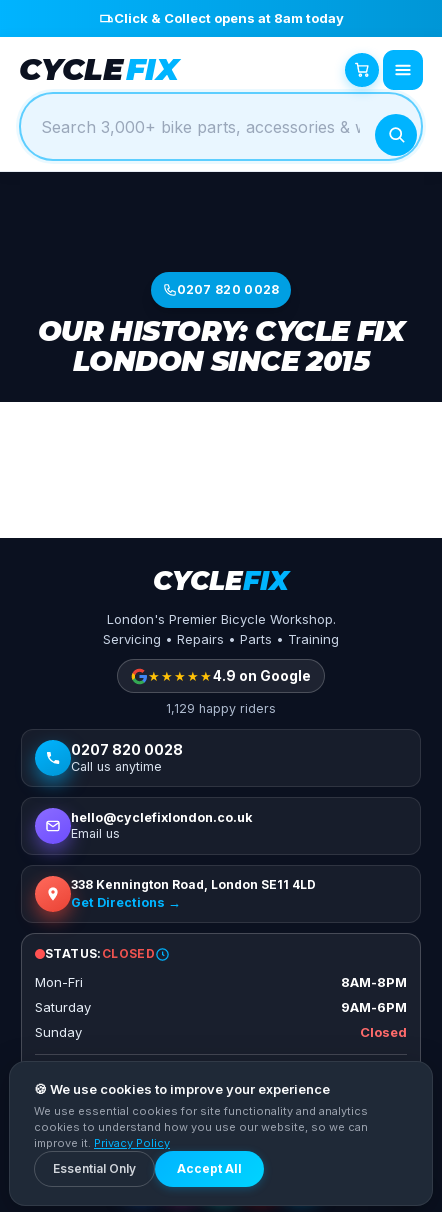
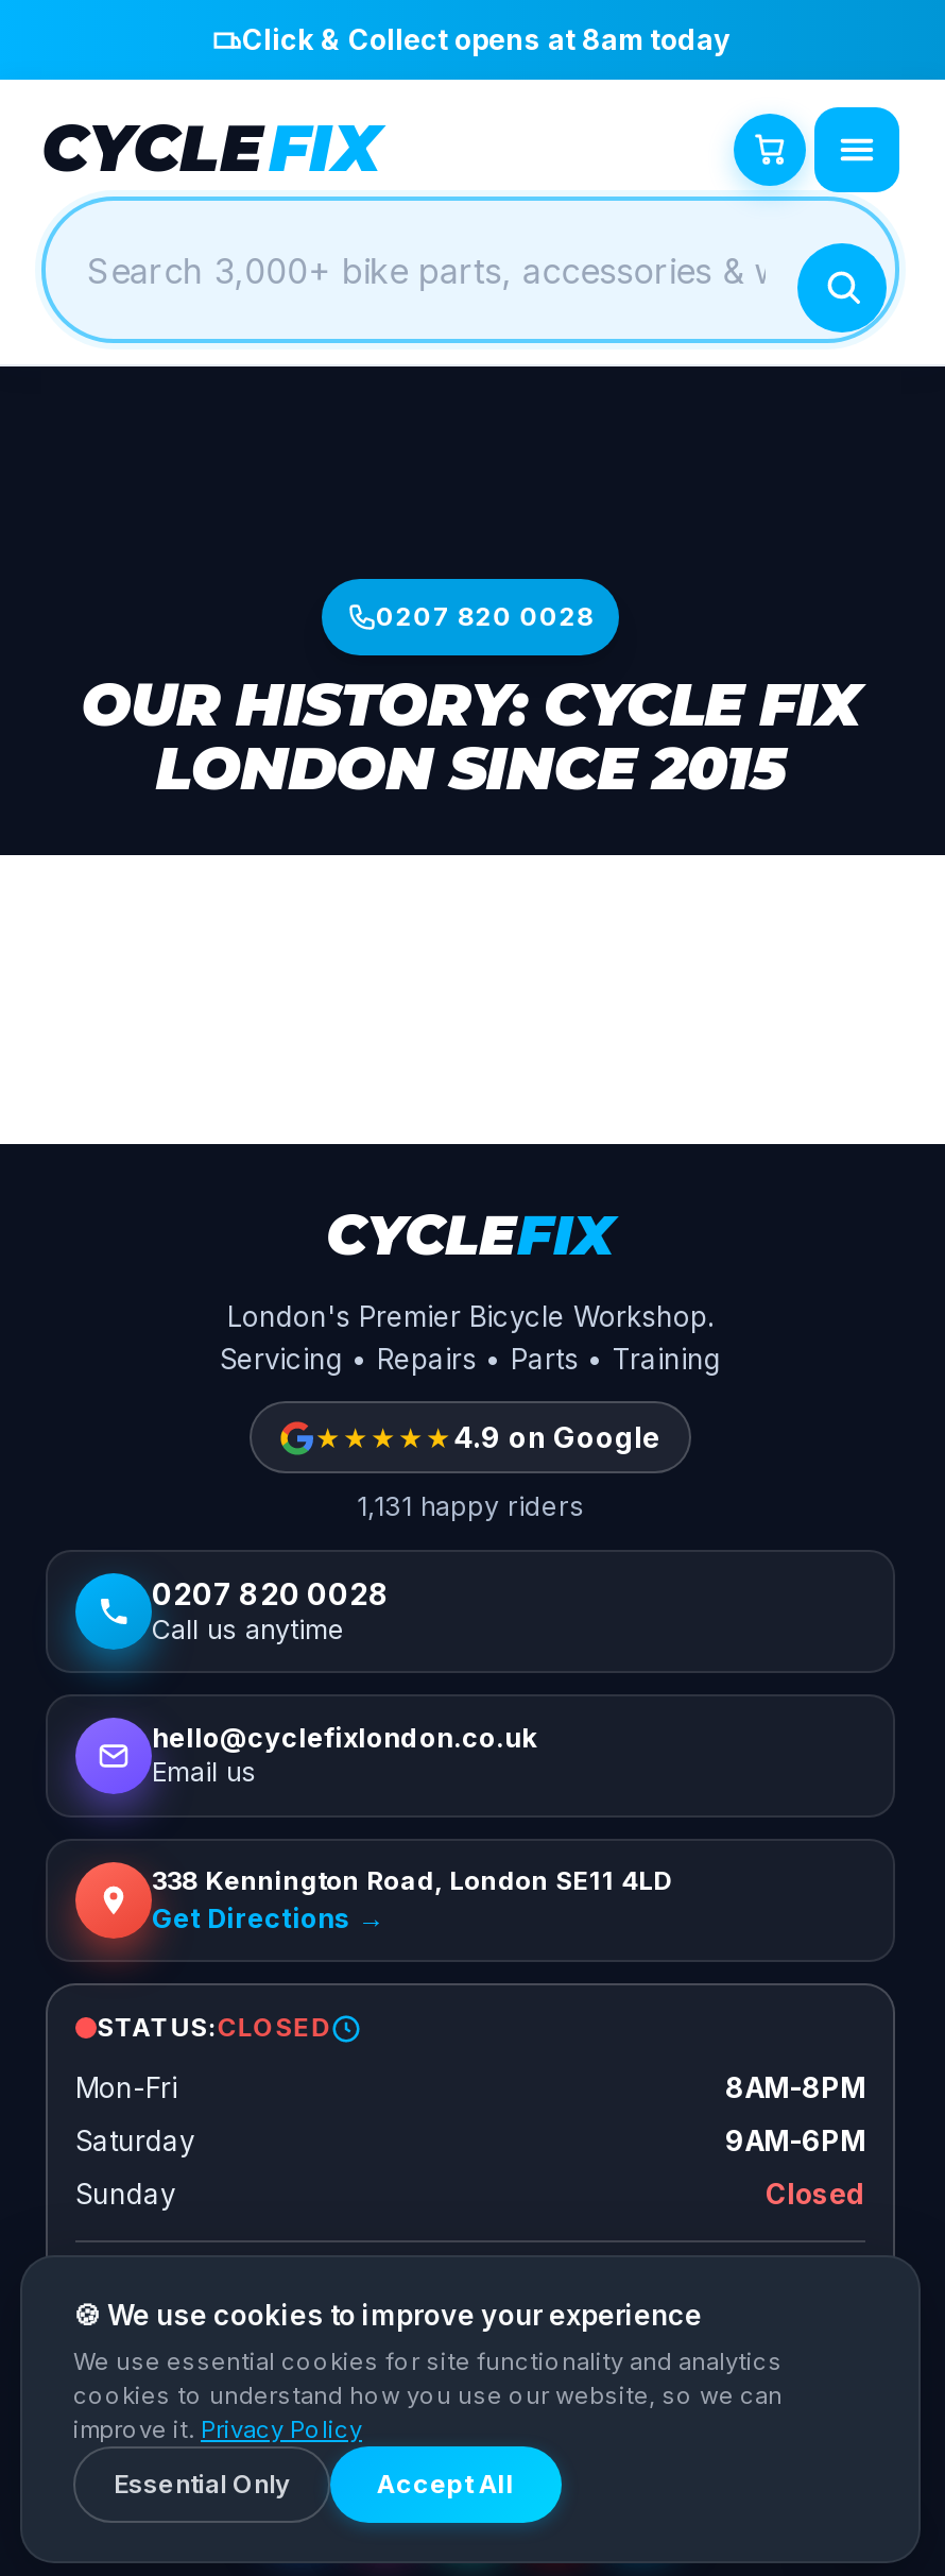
[166,701,276,716] 1,129 happy riders -> [357,1490,584,1522] 1,131 happy riders

